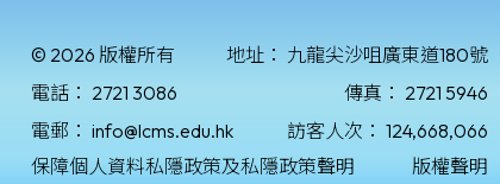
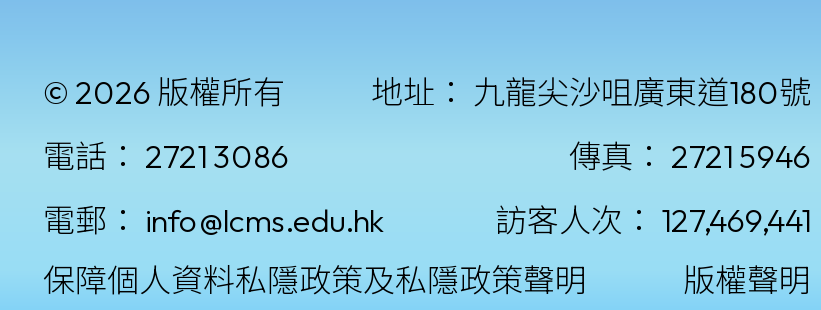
[287,119,488,142] 訪客人次： 124,668,066 -> [495,200,811,240] 訪客人次： 127,469,441

